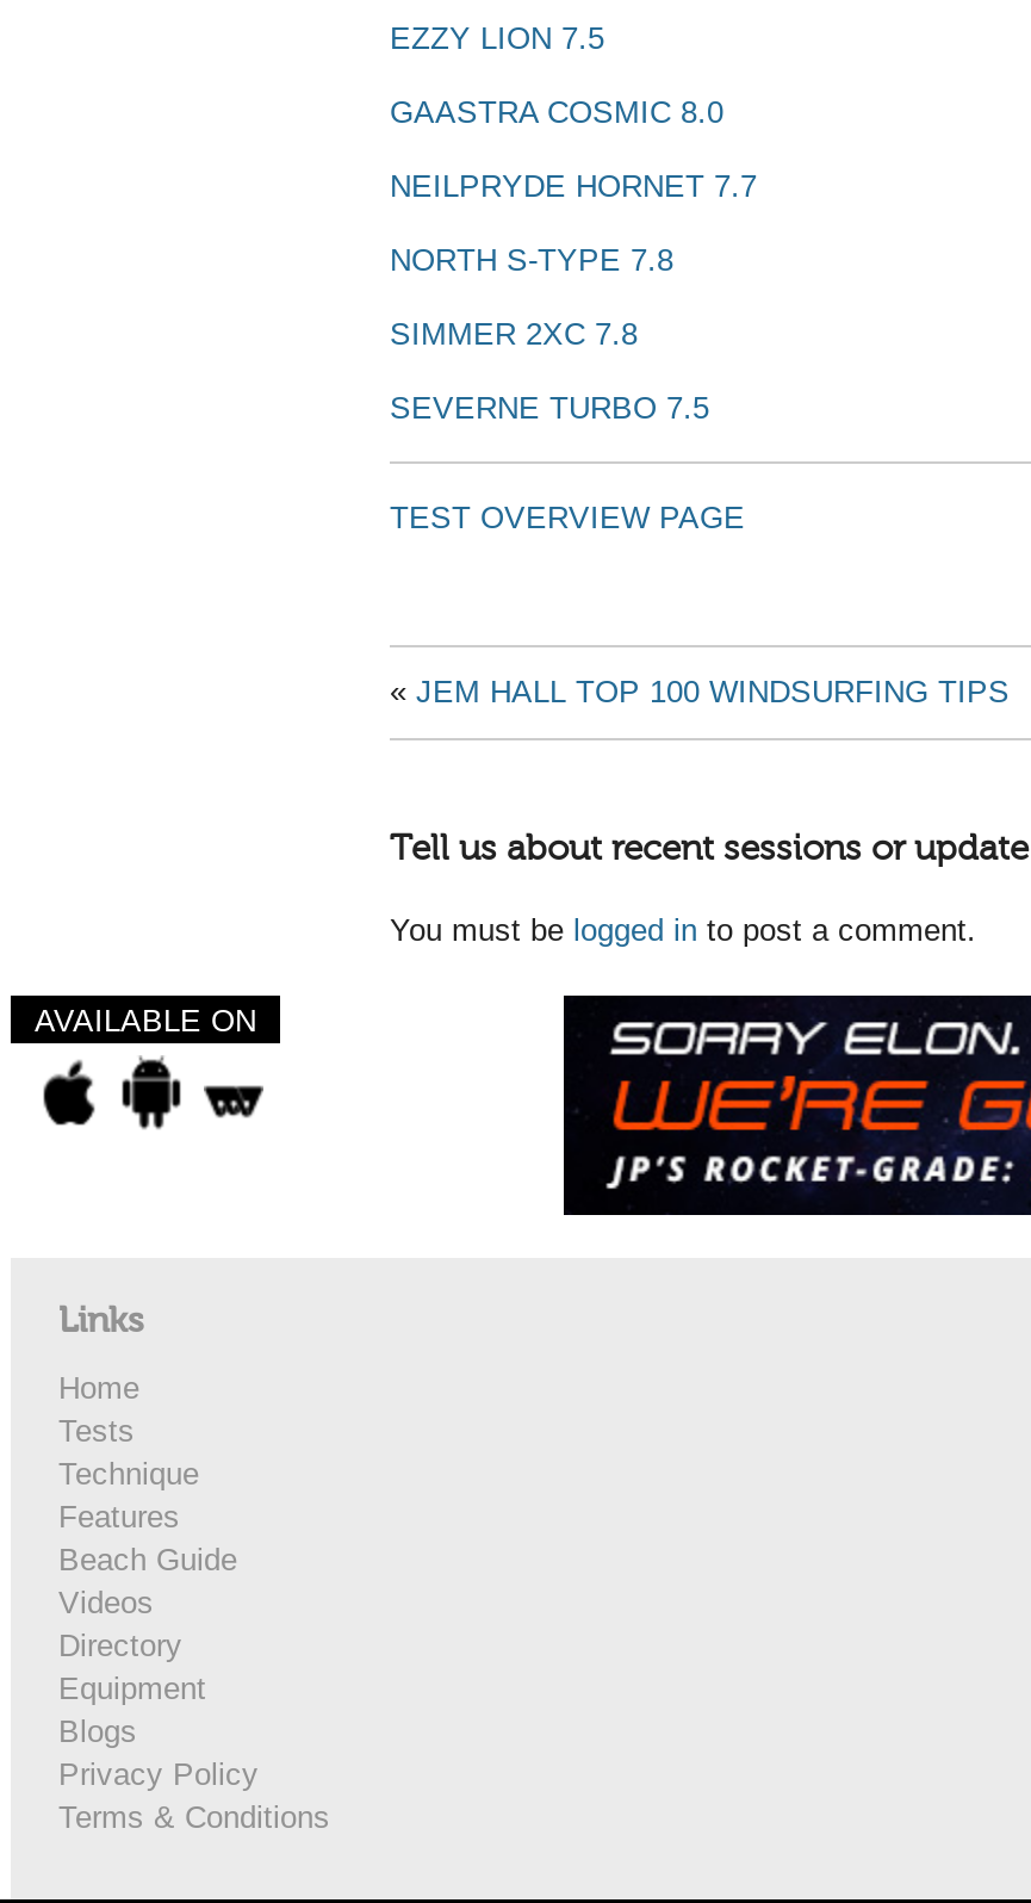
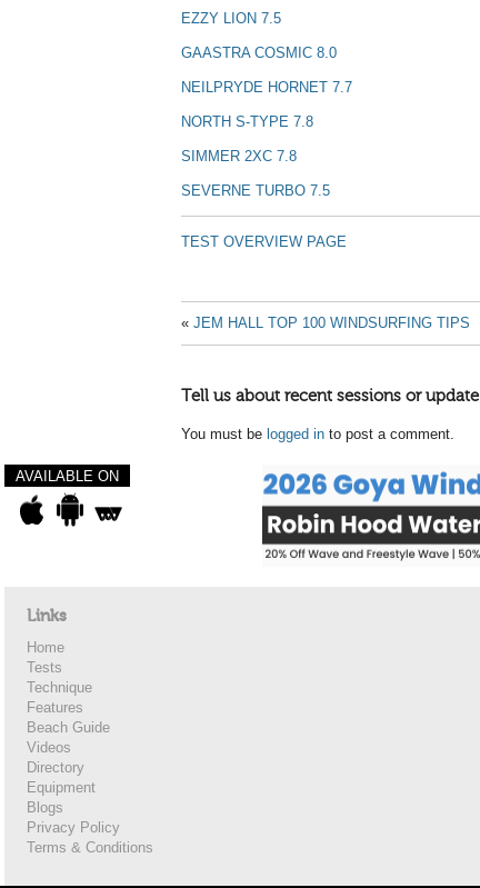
[561,993,1024,1217] [image] -> [262,465,477,567] [image]

